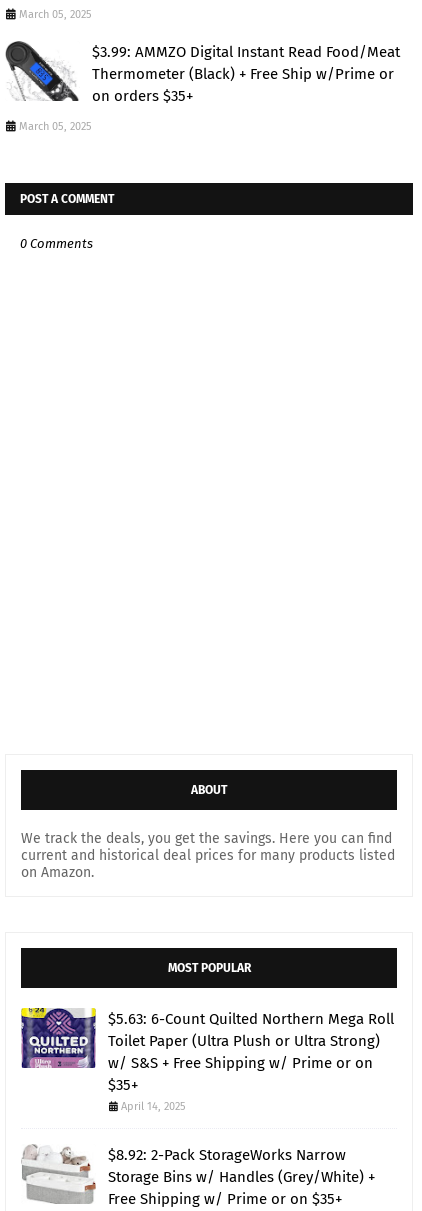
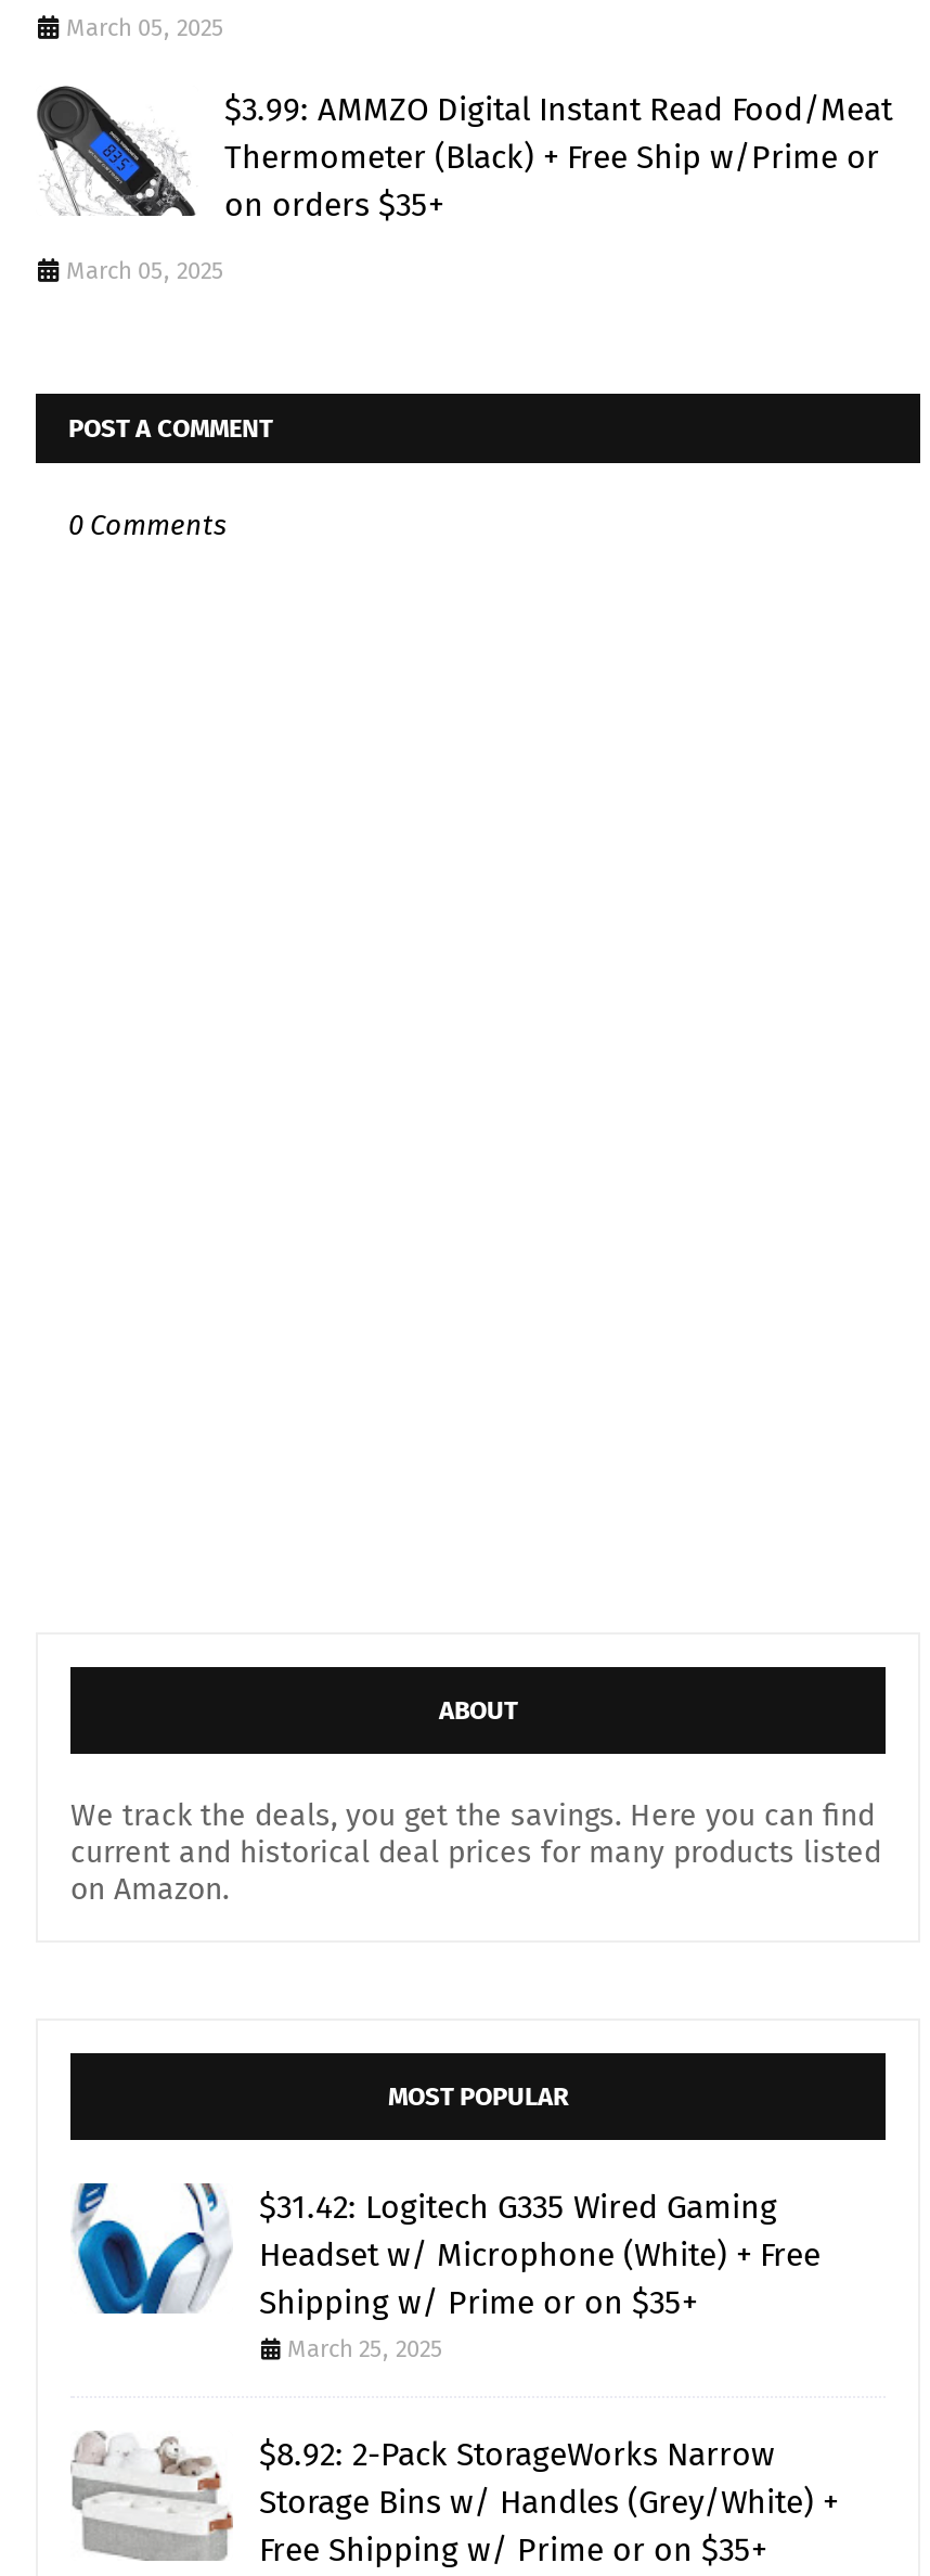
[20,1007,394,1113] [image] | $5.63: 6-Count Quilted Northern Mega Roll | Toilet Paper (Ultra Plush or Ultra Strong) | w/ S&S + Free Shipping w/ Prime or on | $35+ | April 14, 2025 -> [70,2181,821,2363] [image] | $31.42: Logitech G335 Wired Gaming | Headset w/ Microphone (White) + Free | Shipping w/ Prime or on $35+ | March 25, 2025

